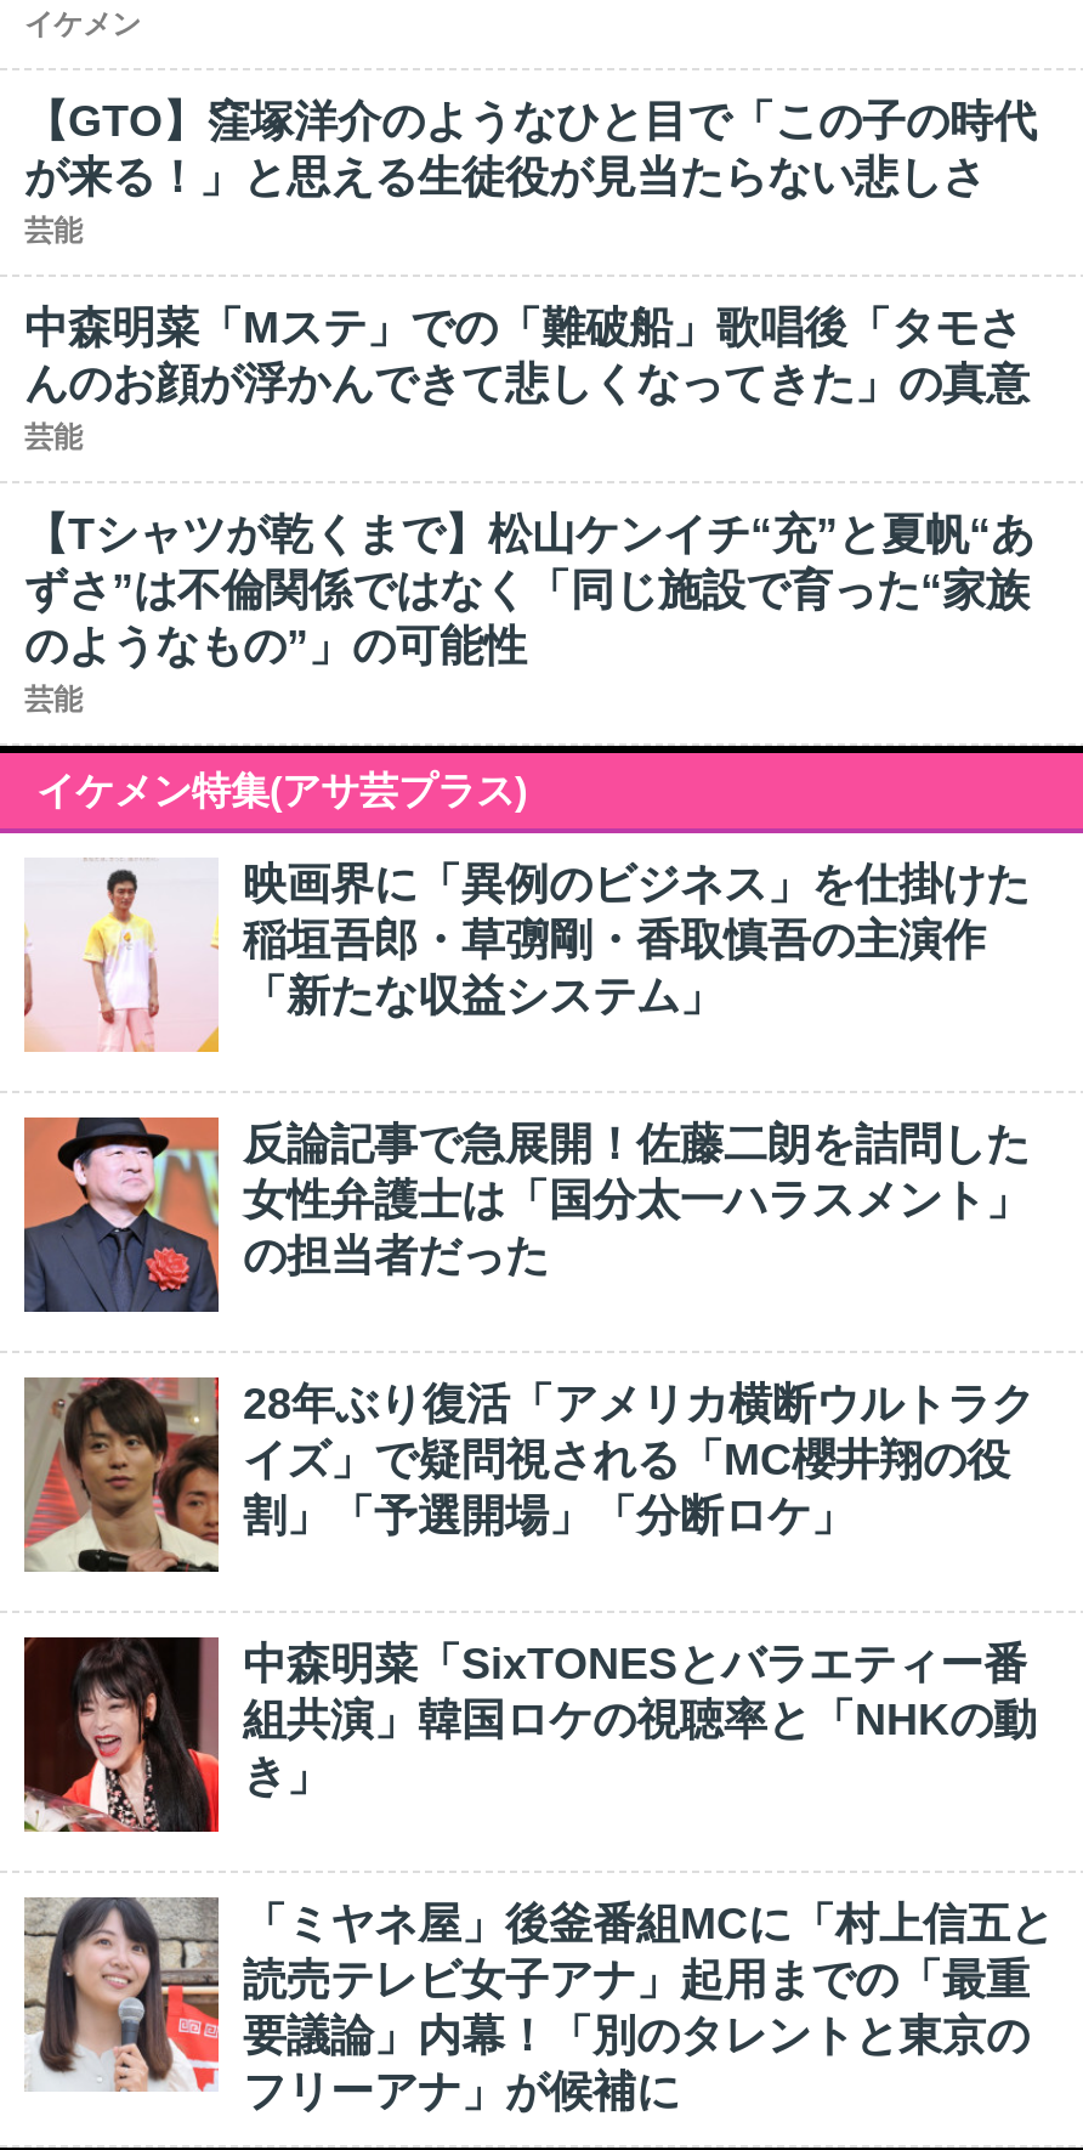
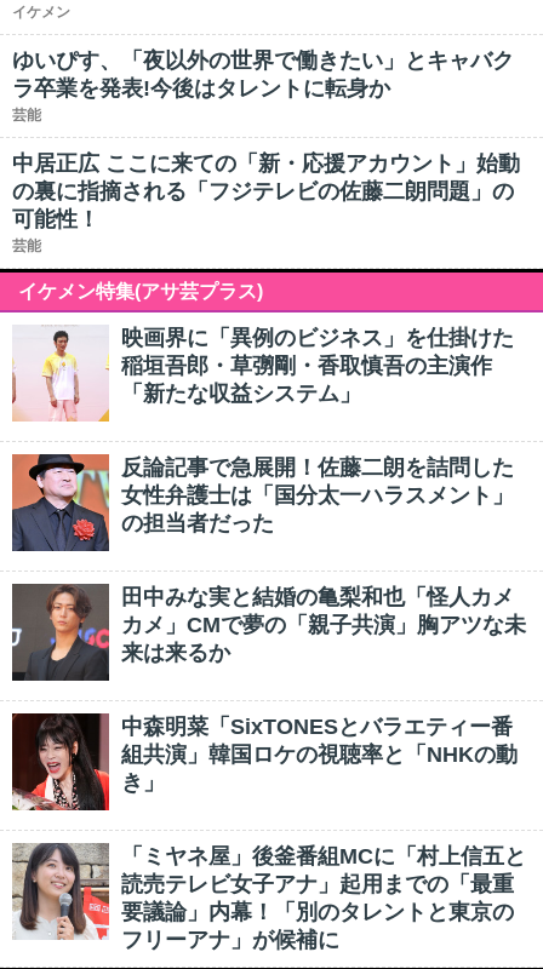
[24,97,1037,202] 【GTO】窪塚洋介のようなひと目で「この子の時代 | が来る！」と思える生徒役が見当たらない悲しさ -> [12,48,514,101] ゆいぴす、「夜以外の世界で働きたい」とキャバク | ラ卒業を発表!今後はタレントに転身か
[24,304,1034,671] 中森明菜「Mステ」での「難破船」歌唱後「タモさ | んのお顔が浮かんできて悲しくなってきた」の真意 | 芸能 | 【Tシャツが乾くまで】松山ケンイチ“充”と夏帆“あ | ずさ”は不倫関係ではなく「同じ施設で育った“家族 | のようなもの”」の可能性 -> [12,151,520,231] 中居正広 ここに来ての「新・応援アカウント」始動 | の裏に指摘される「フジテレビの佐藤二朗問題」の | 可能性！
[22,1377,1034,1574] [image] | 28年ぶり復活「アメリカ横断ウルトラク | イズ」で疑問視される「MC櫻井翔の役 | 割」「予選開場」「分断ロケ」 -> [11,584,526,682] [image] | 田中みな実と結婚の亀梨和也「怪人カメ | カメ」CMで夢の「親子共演」胸アツな未 | 来は来るか

